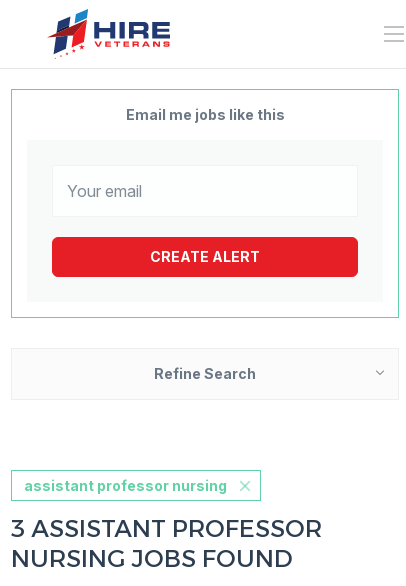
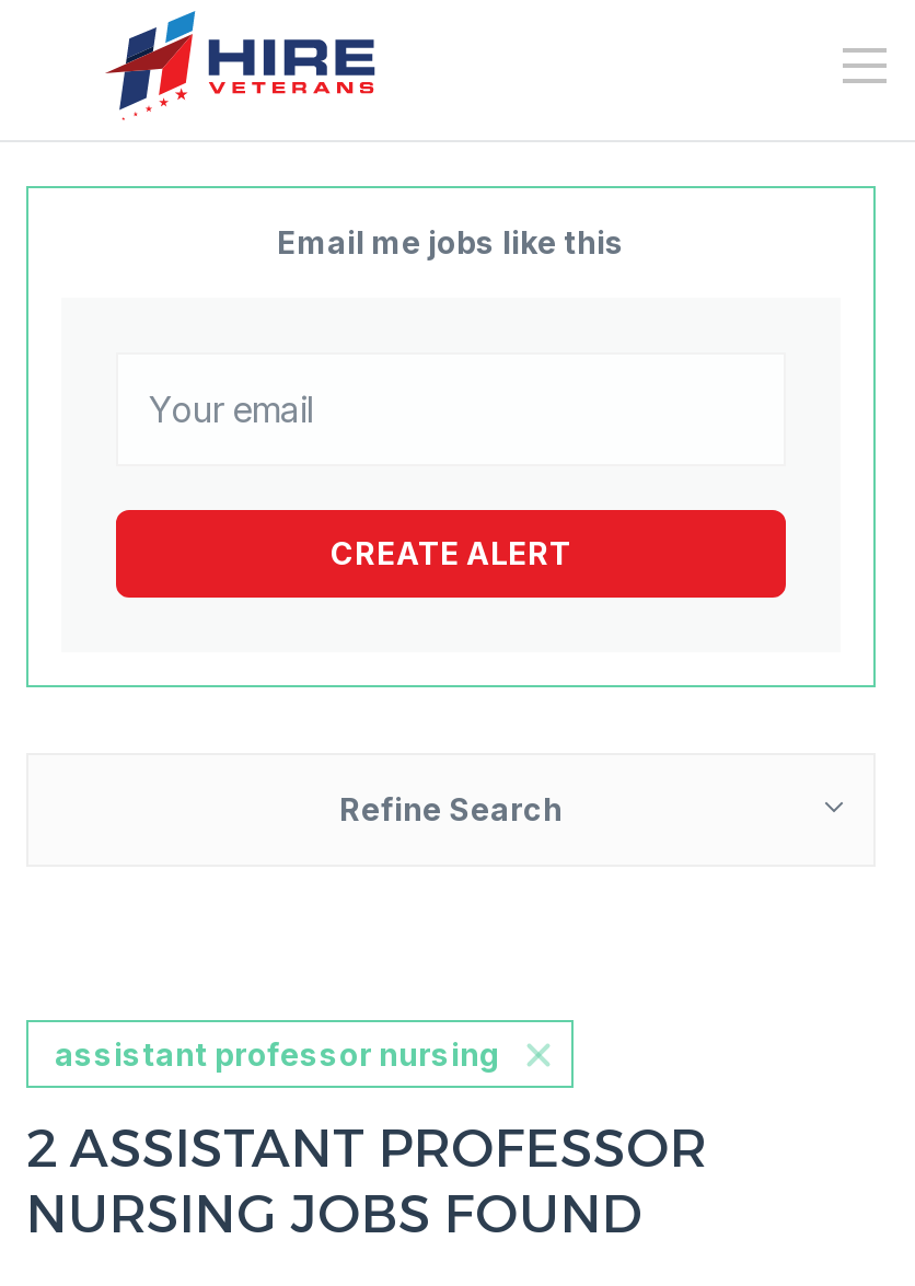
[11,514,322,543] 3 ASSISTANT PROFESSOR -> [26,1116,707,1180] 2 ASSISTANT PROFESSOR

